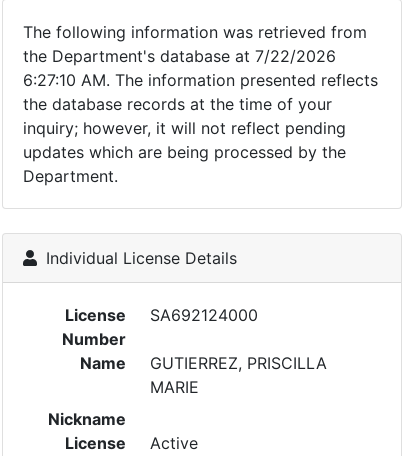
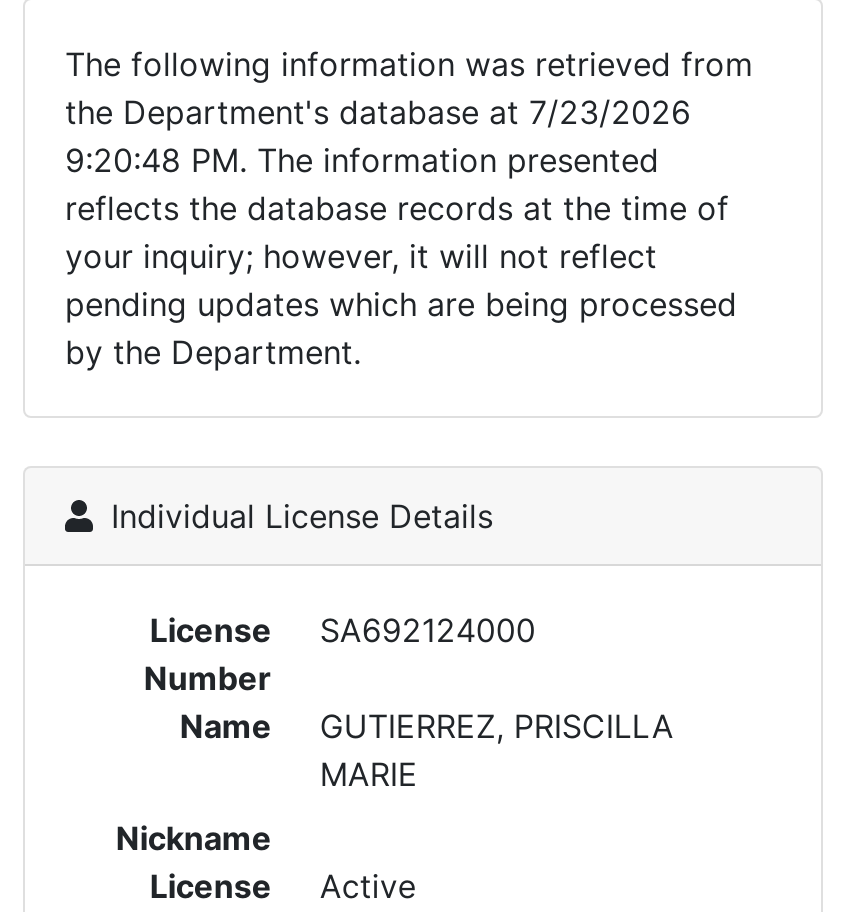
[23,46,378,186] the Department's database at 7/22/2026 | 6:27:10 AM. The information presented reflects | the database records at the time of your | inquiry; however, it will not reflect pending | updates which are being processed by the | Department. -> [65,92,737,372] the Department's database at 7/23/2026 | 9:20:48 PM. The information presented | reflects the database records at the time of | your inquiry; however, it will not reflect | pending updates which are being processed | by the Department.

